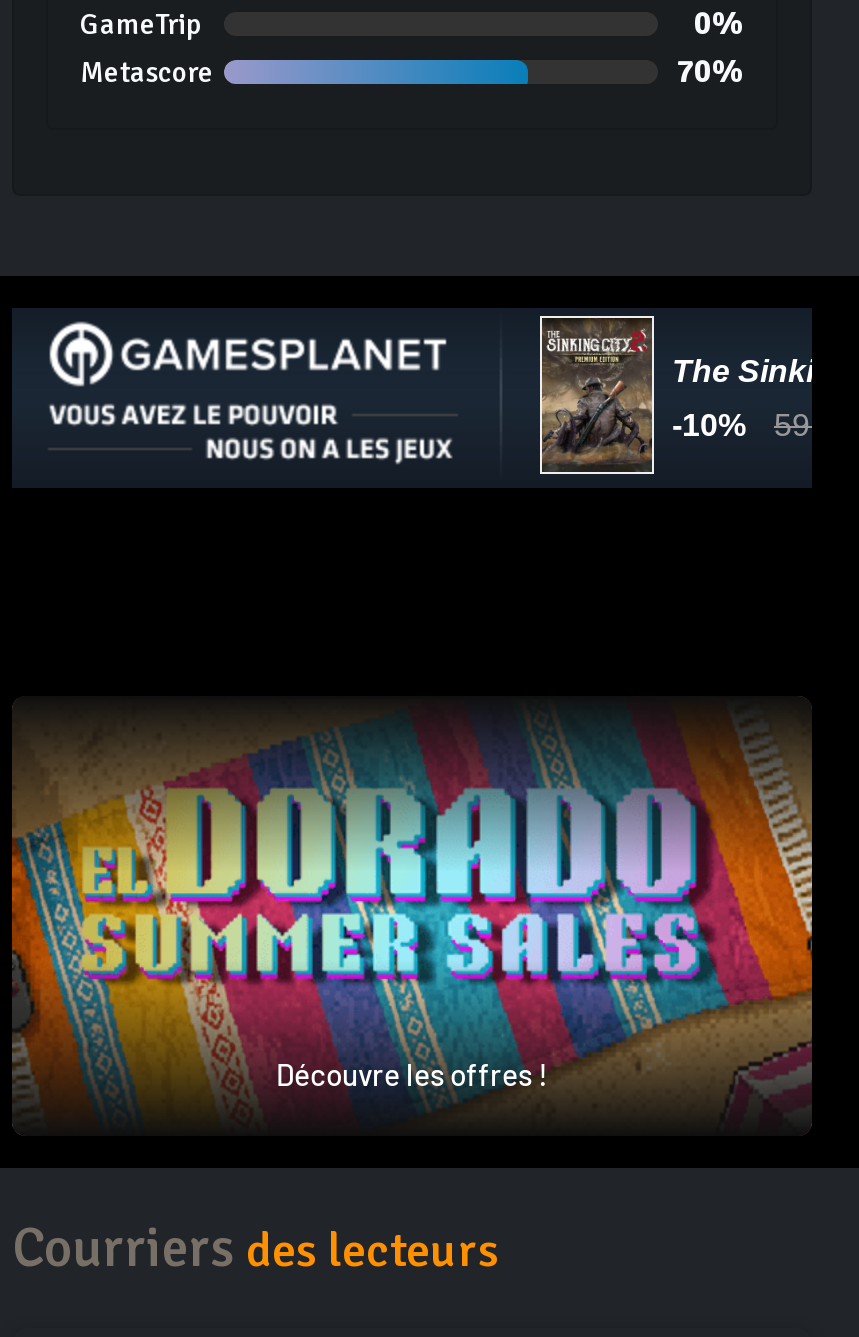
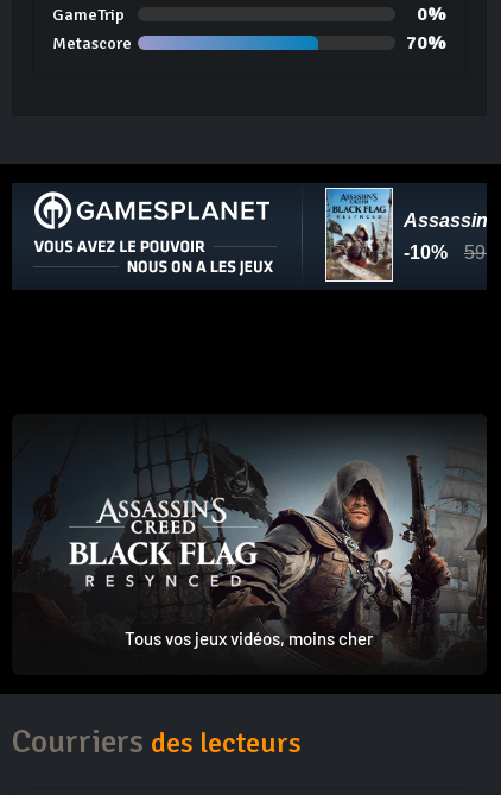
[540,316,654,474] [image] -> [325,188,393,282] [image]
[10,722,814,1112] [image] | Découvre les offres ! -> [12,429,487,660] [image] | Tous vos jeux vidéos, moins cher

